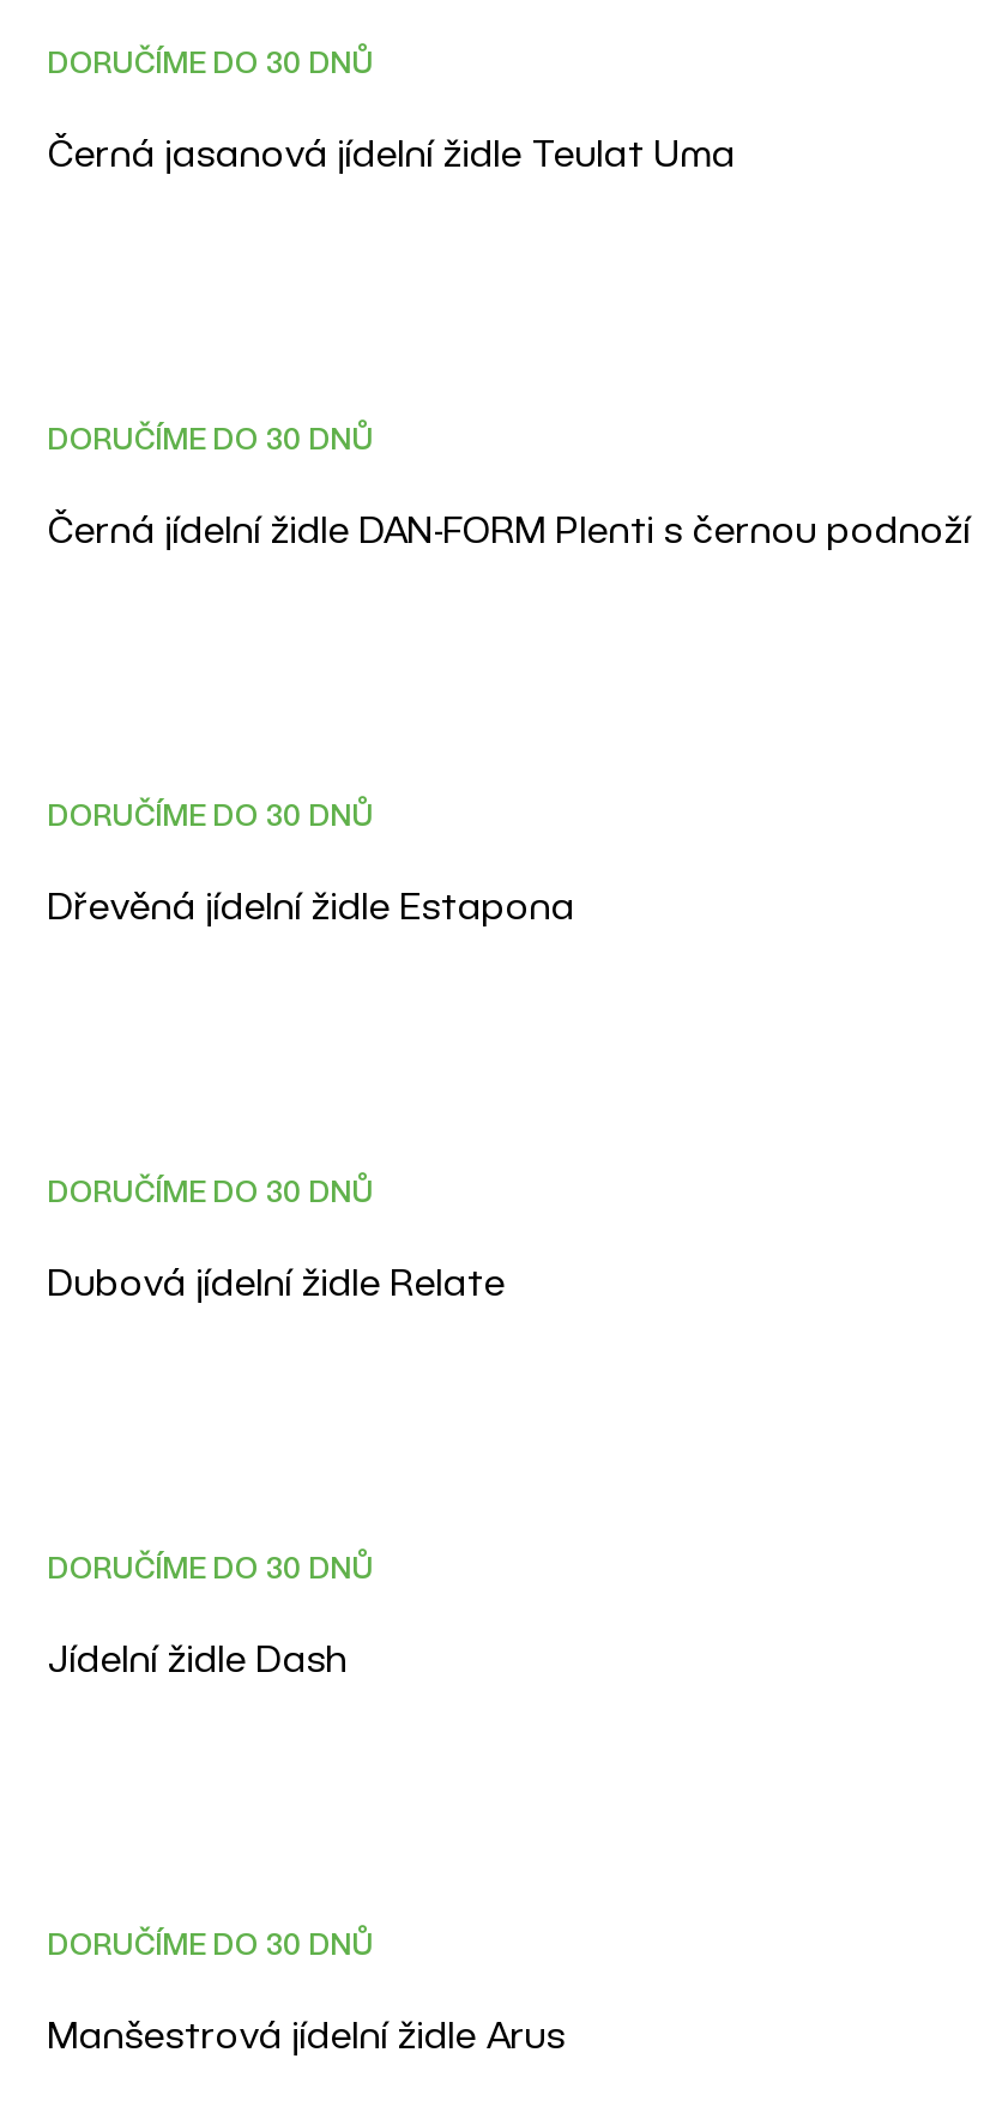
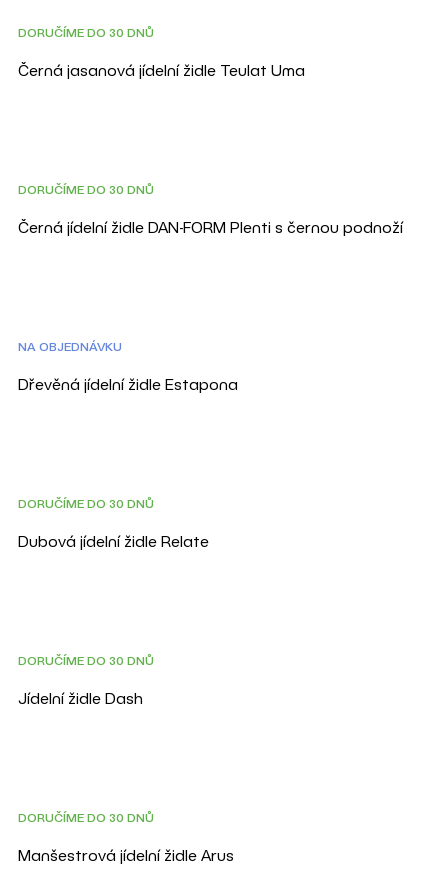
[48,797,374,833] DORUČÍME DO 30 DNŮ -> [18,339,122,354] NA OBJEDNÁVKU

